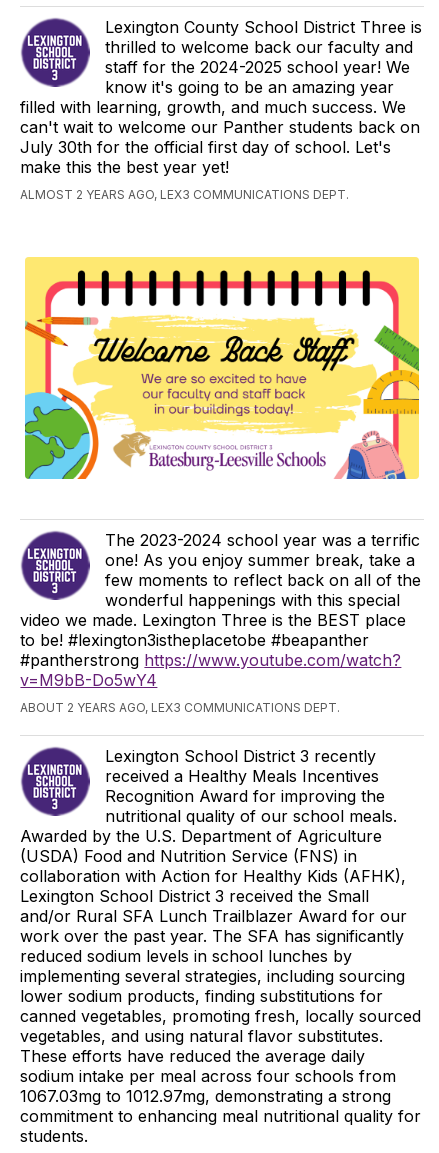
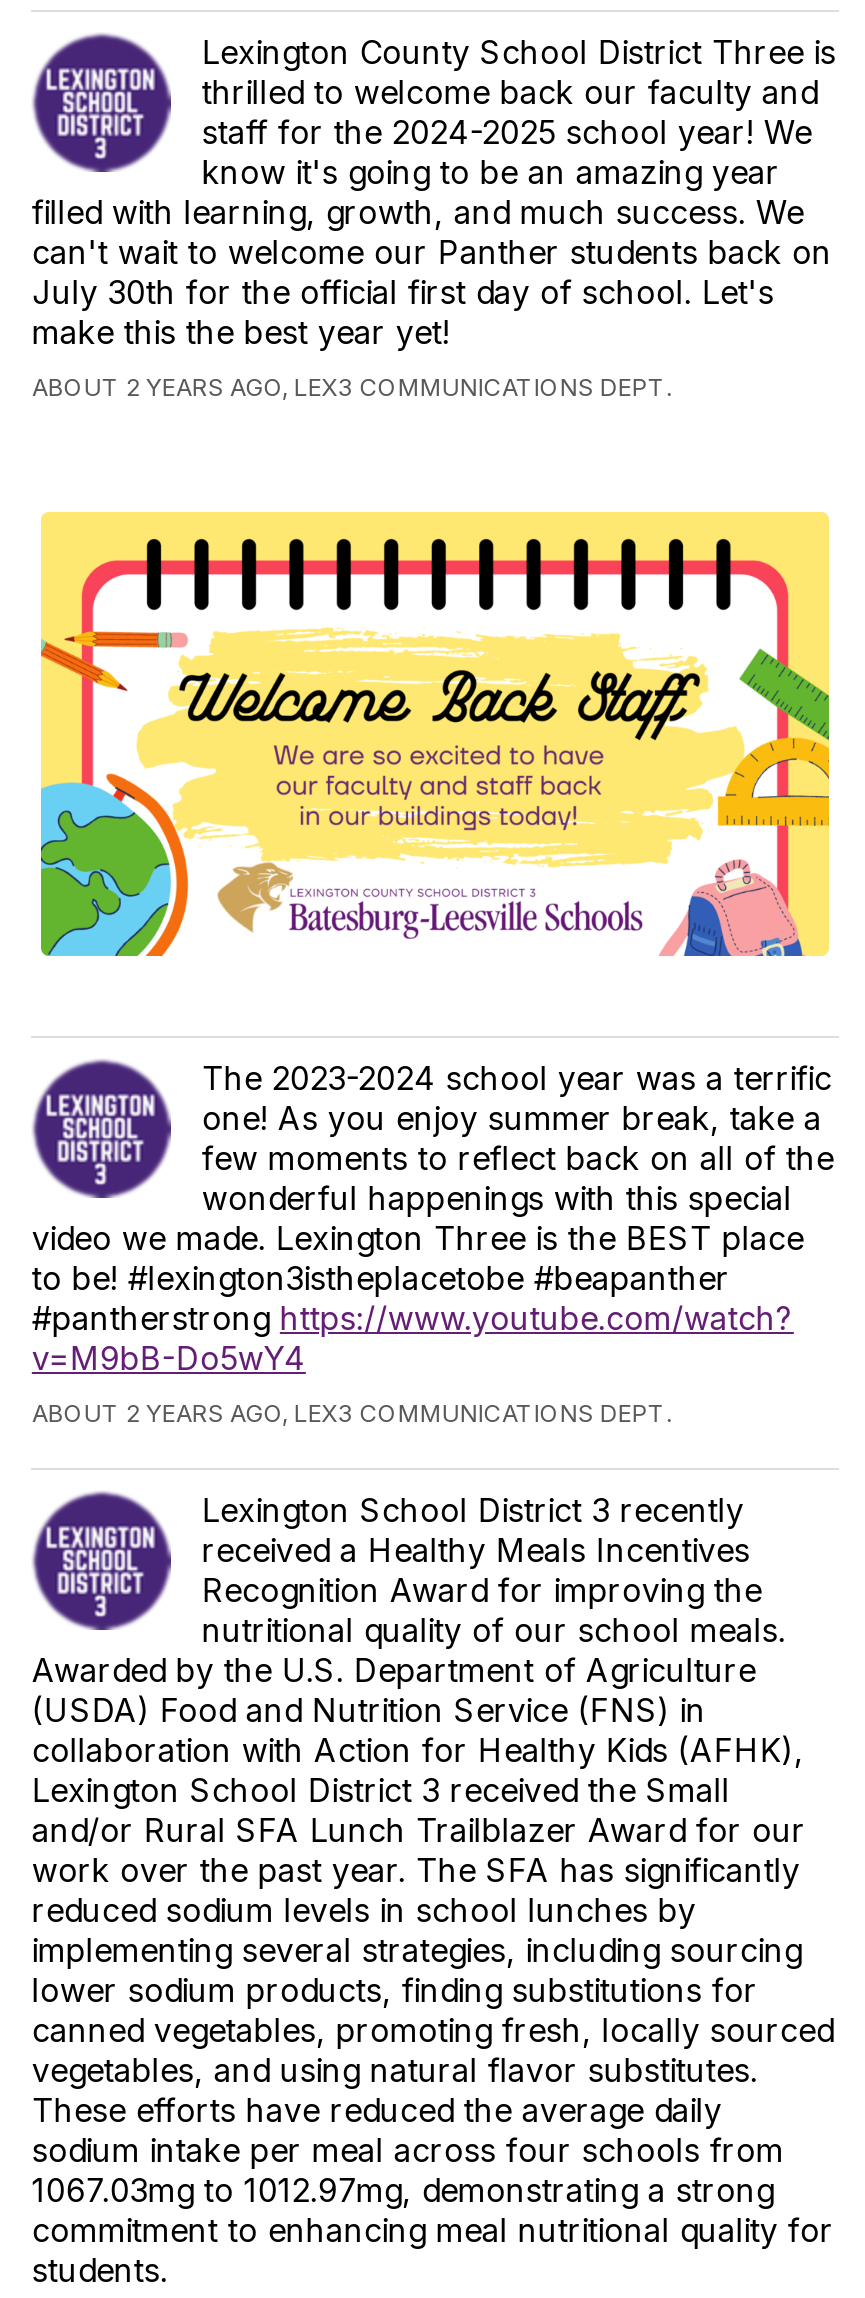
[20,187,349,202] ALMOST 2 YEARS AGO, LEX3 COMMUNICATIONS DEPT. -> [32,372,672,402] ABOUT 2 YEARS AGO, LEX3 COMMUNICATIONS DEPT.

